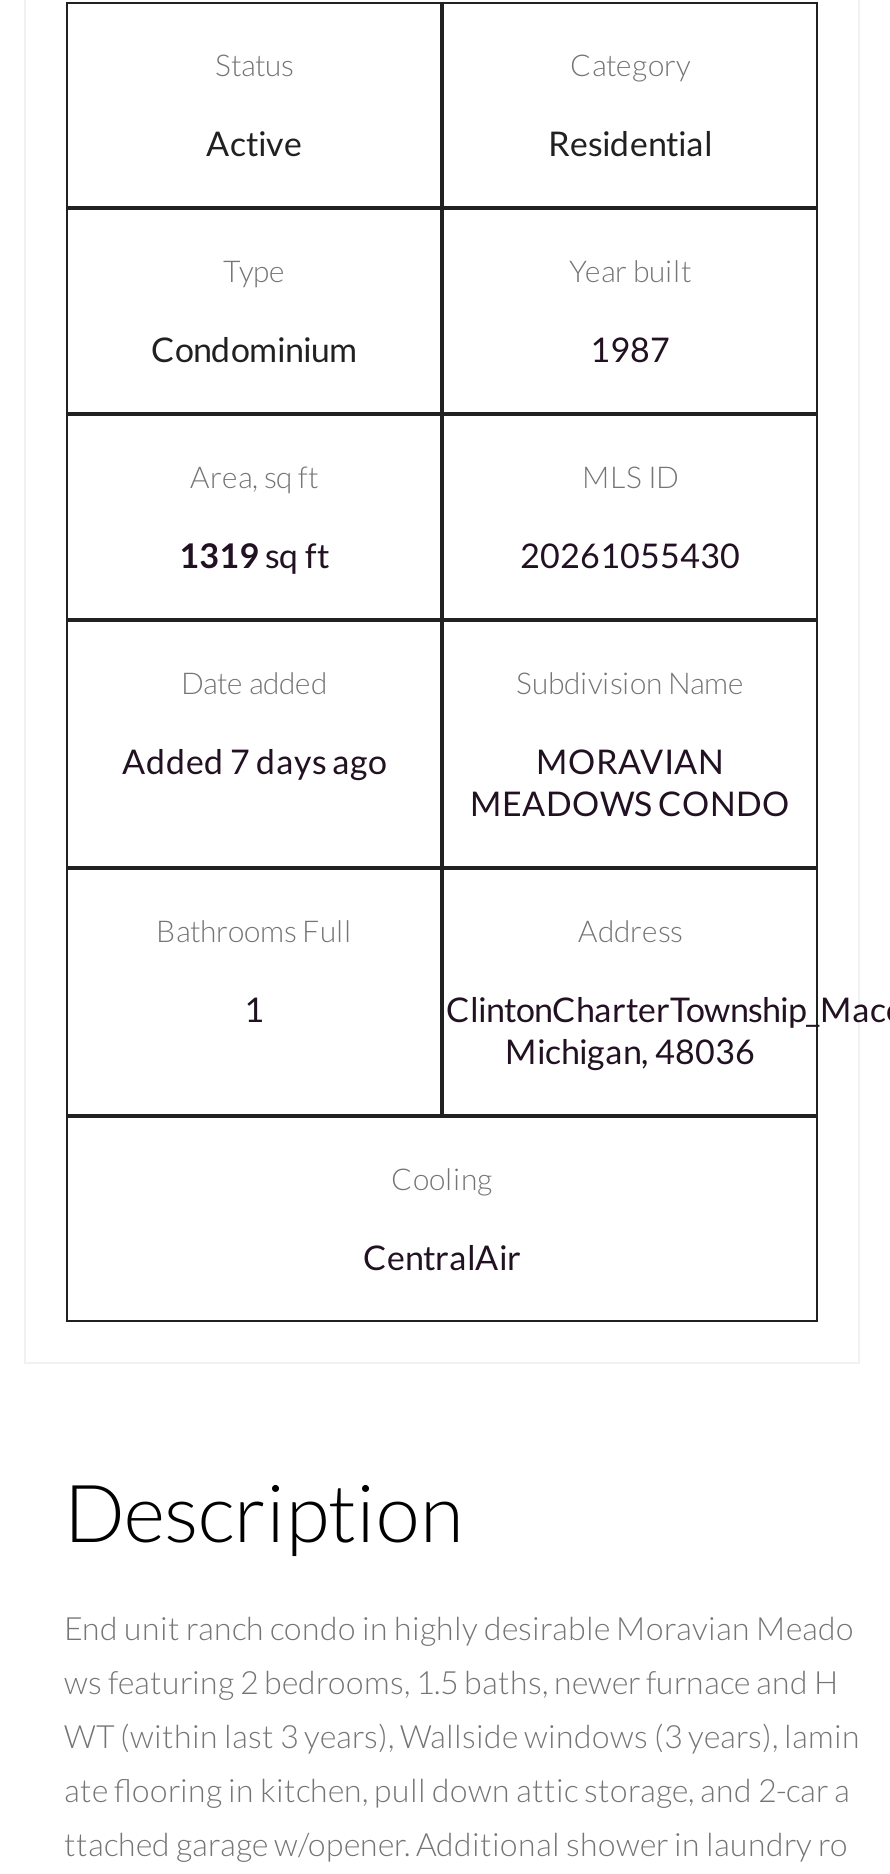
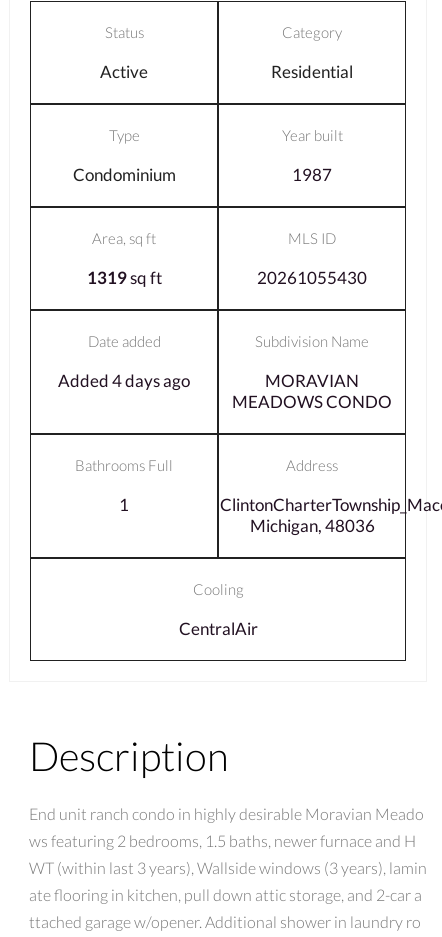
[122,740,386,782] Added 7 days ago -> [58,370,190,391] Added 4 days ago

